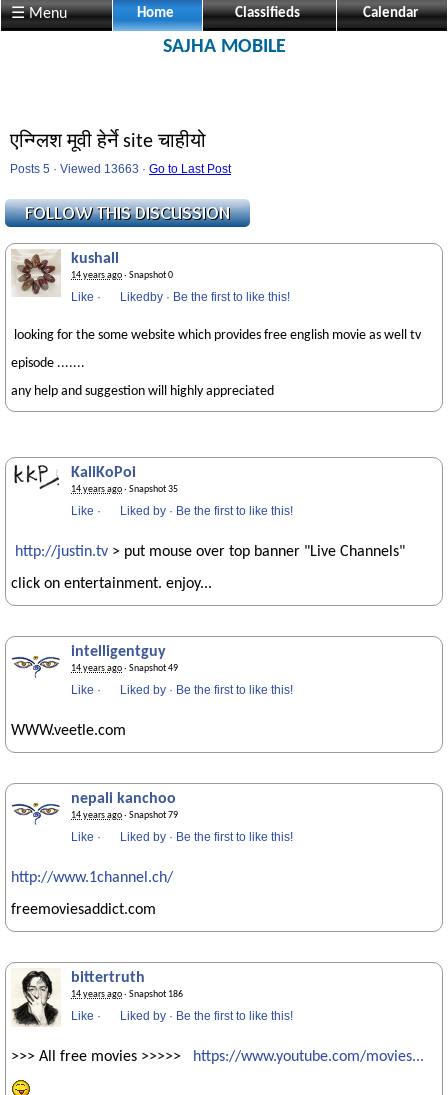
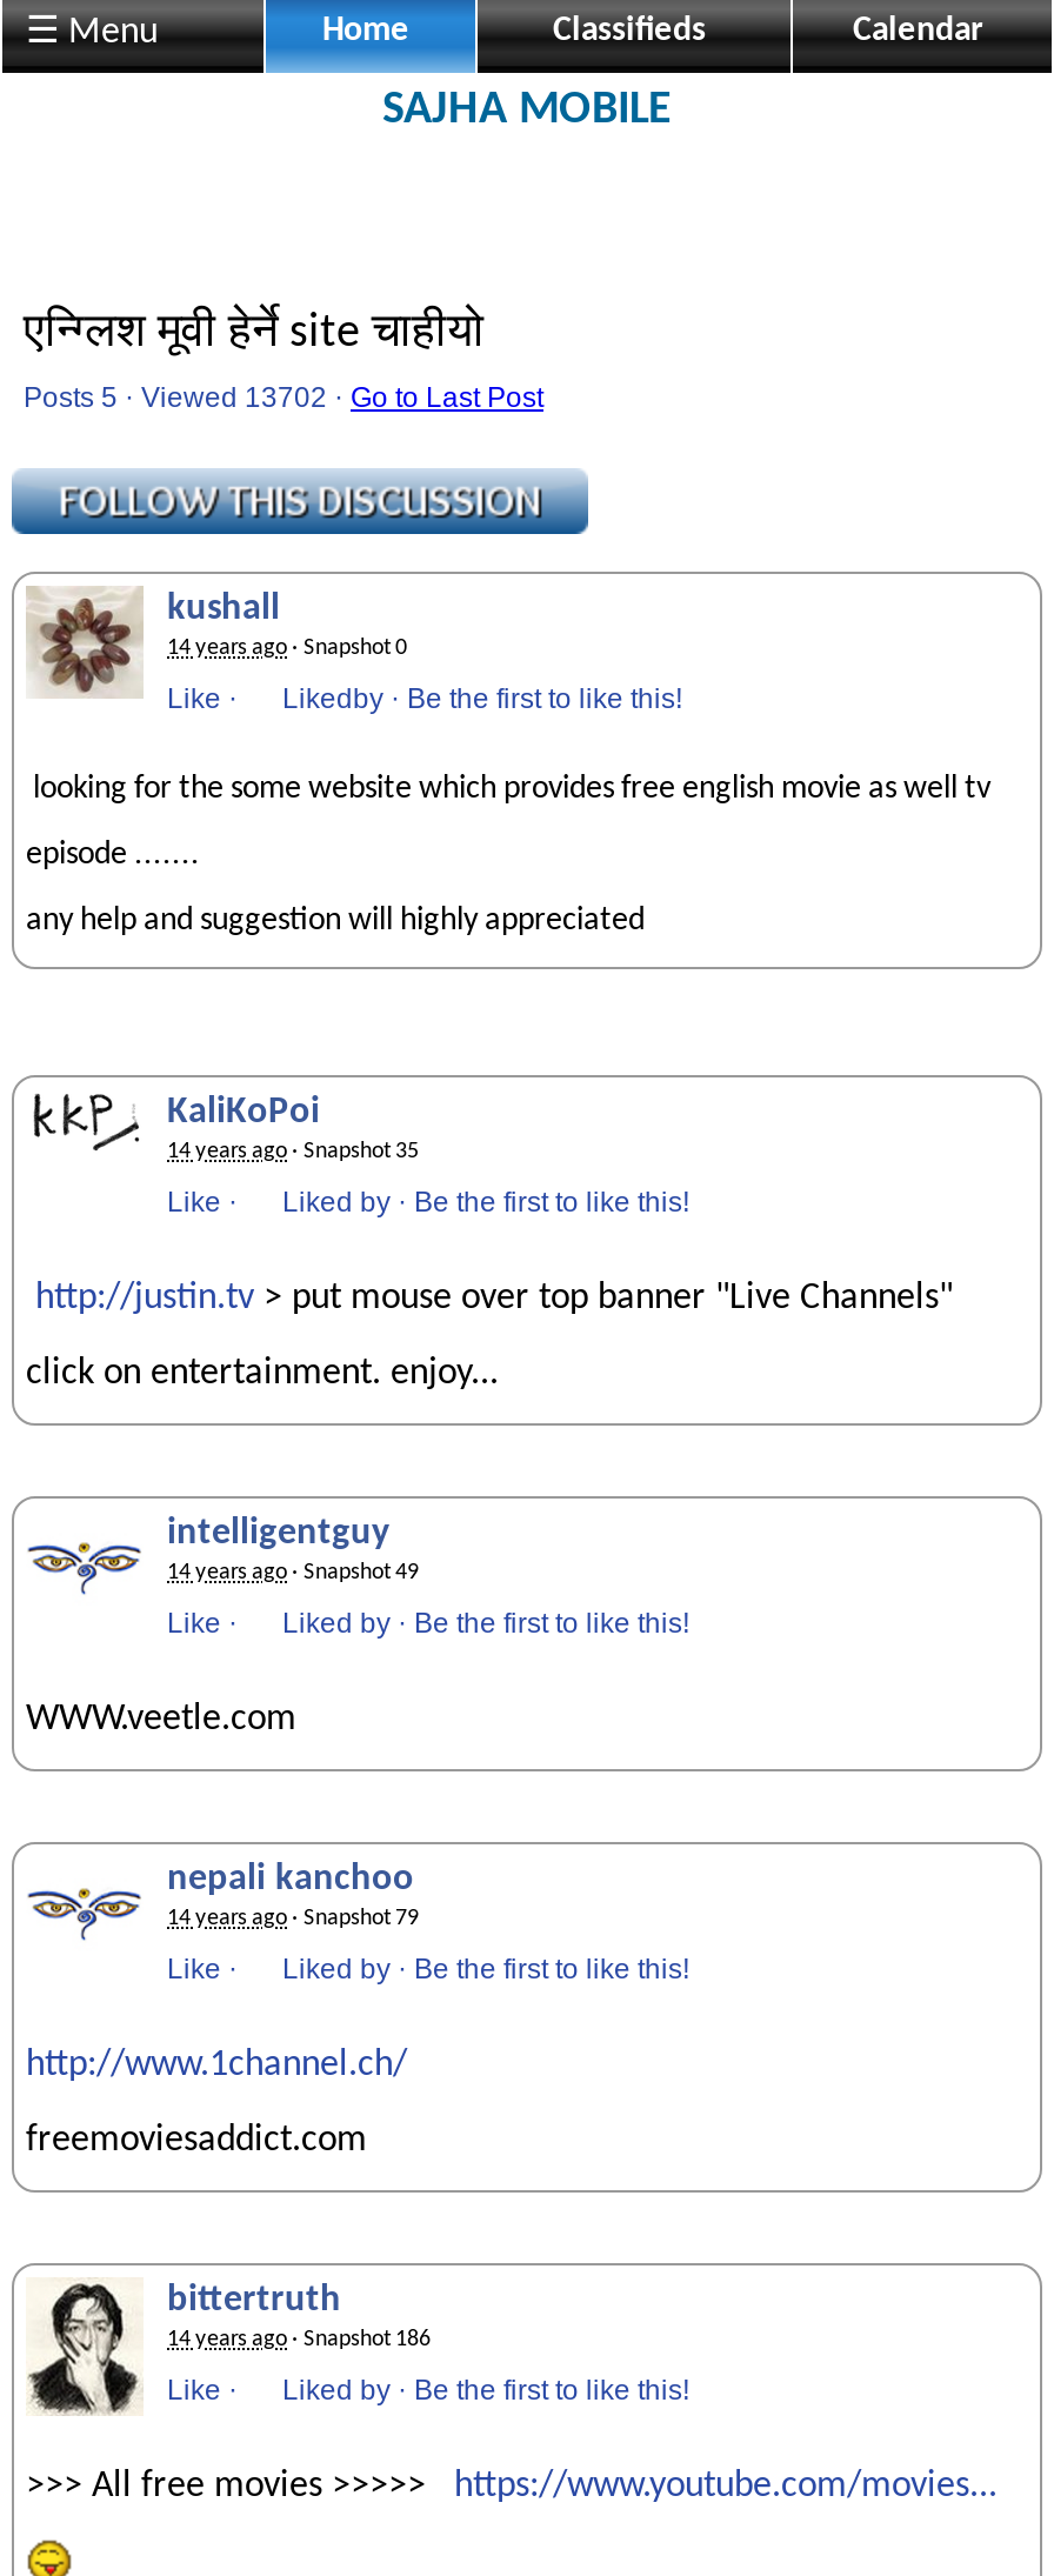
[10,162,231,176] Posts 5 · Viewed 13663 · Go to Last Post -> [24,381,543,414] Posts 5 · Viewed 13702 · Go to Last Post

